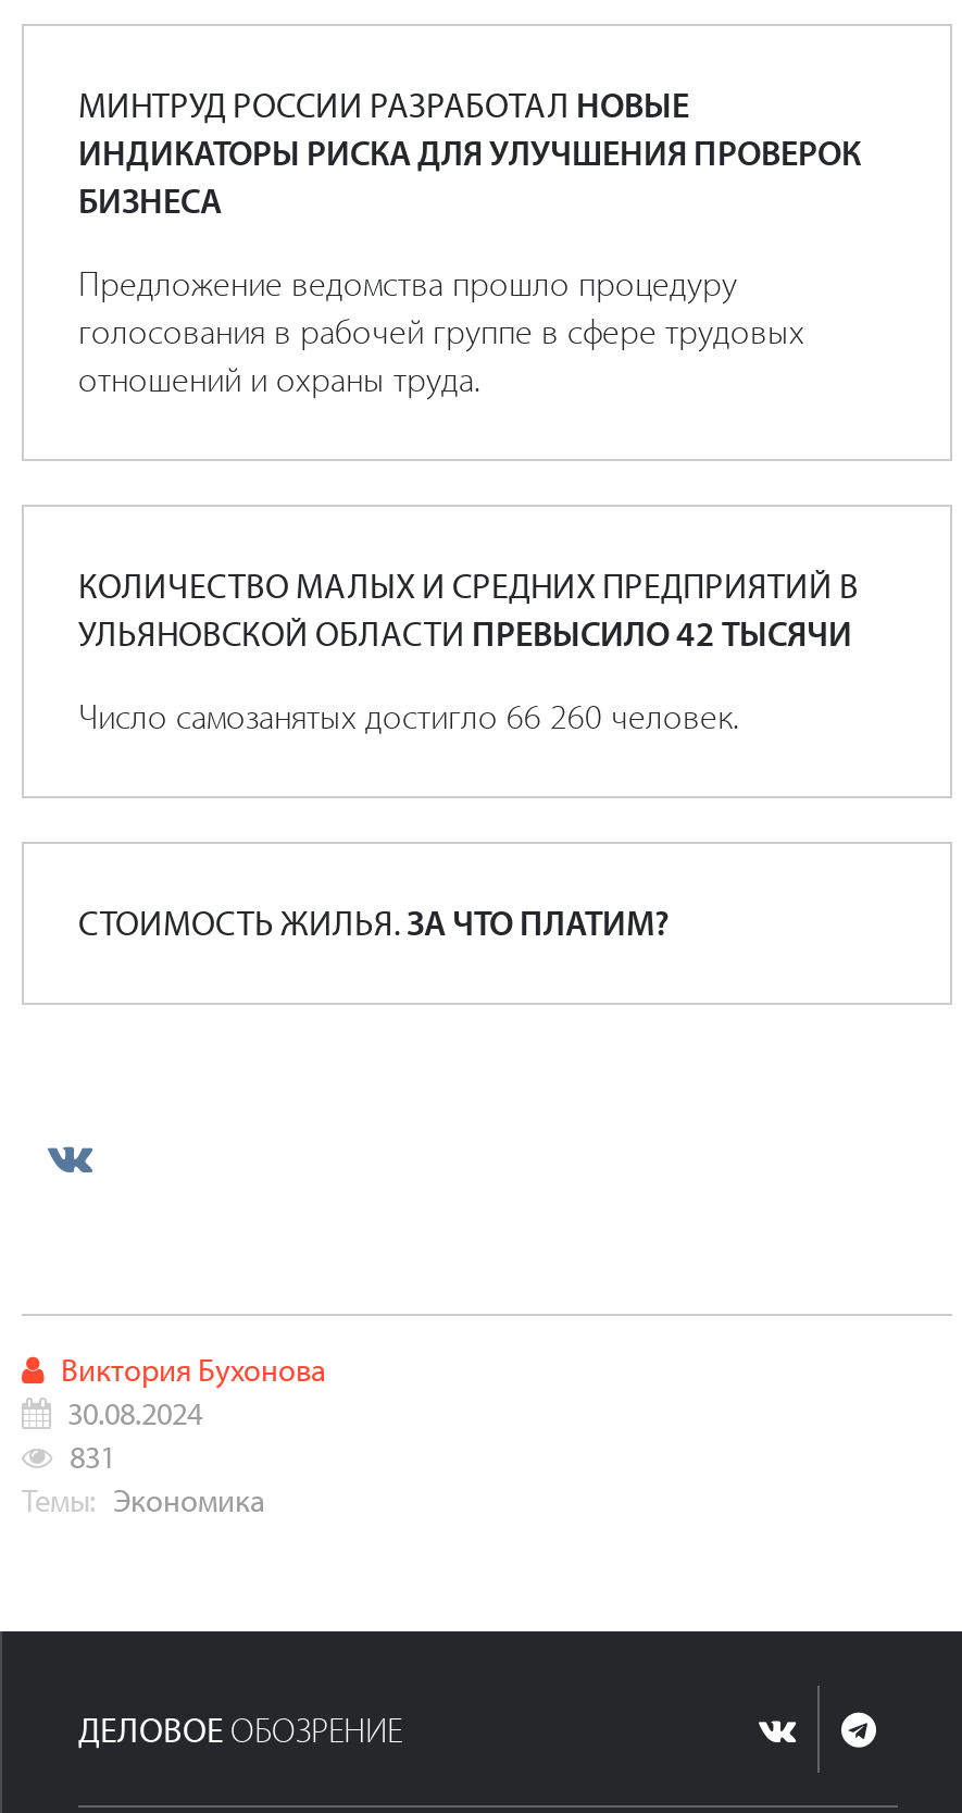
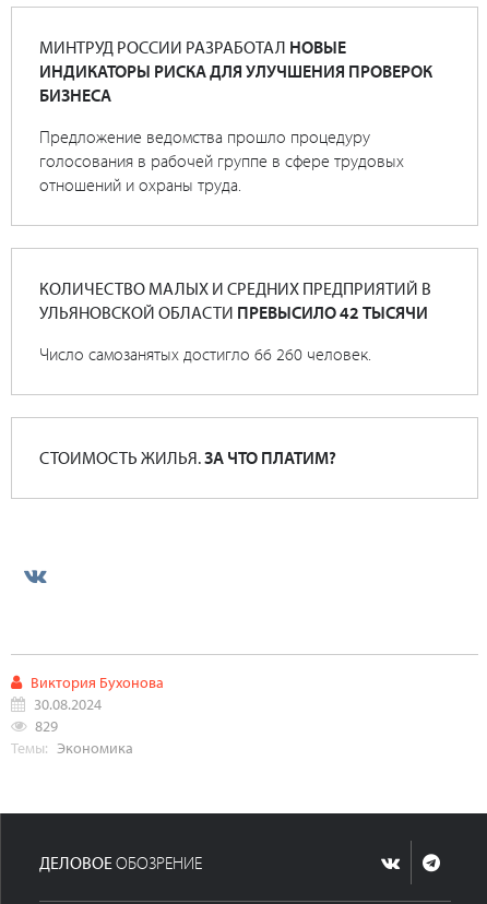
[63,1435,115,1476] 831 -> [32,715,58,735] 829

